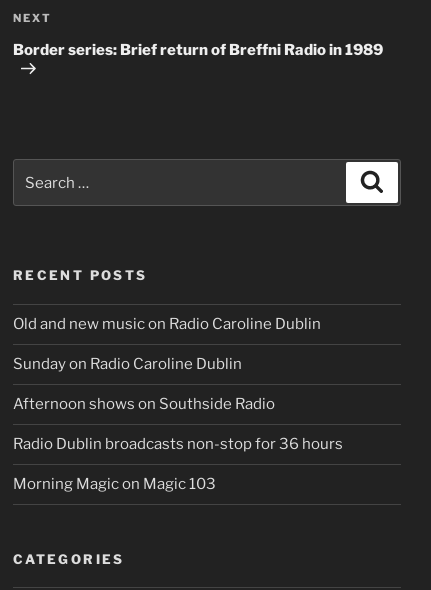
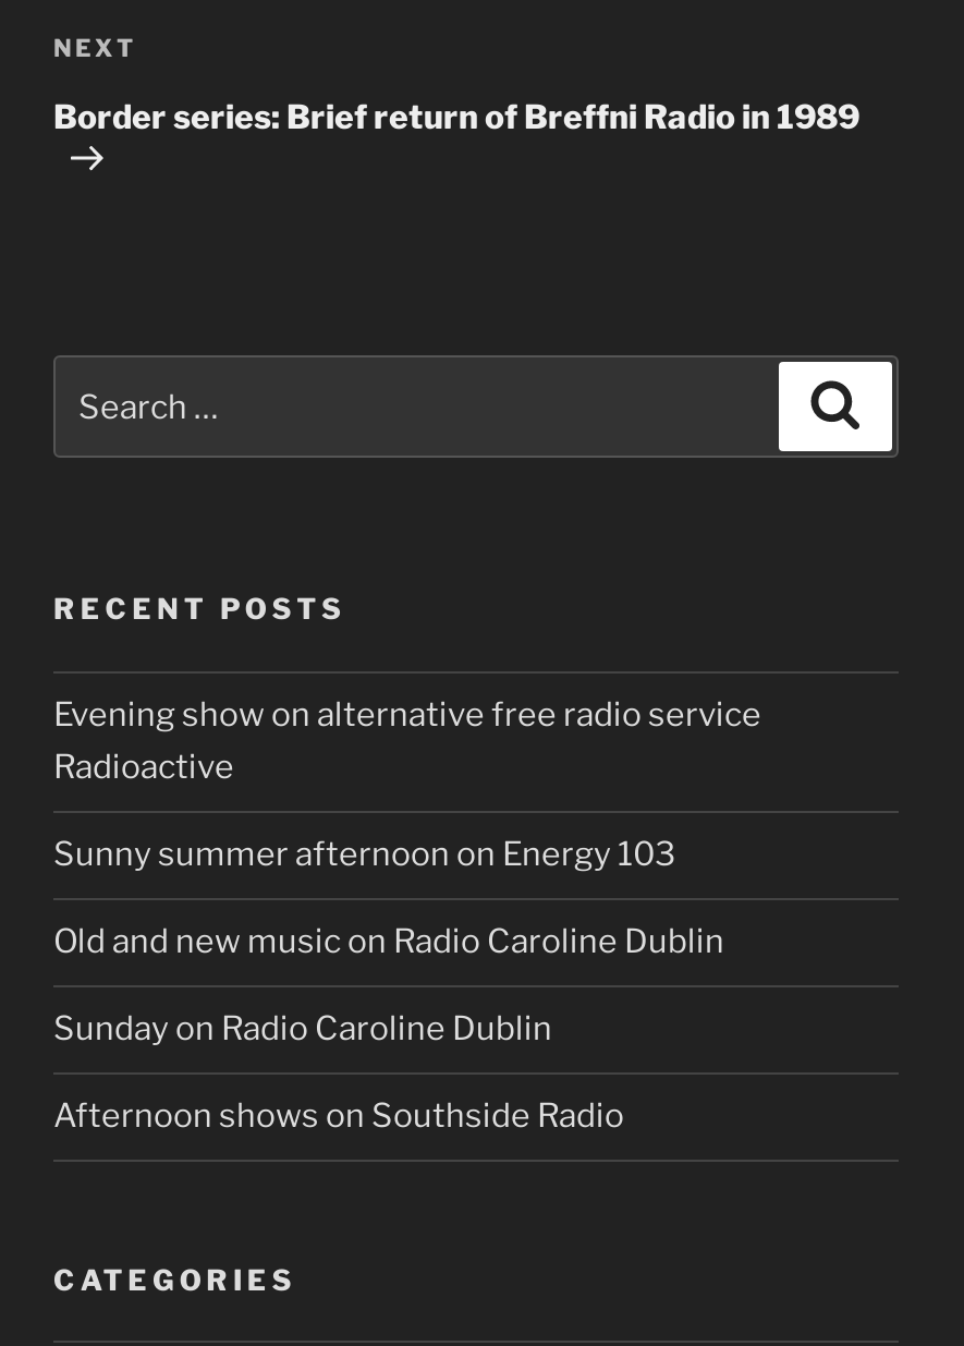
none -> [53,696,761,875] Evening show on alternative free radio service | Radioactive | Sunny summer afternoon on Energy 103
moved [13,315,321,413] -> [53,922,724,1136]: Old and new music on Radio Caroline Dublin | Sunday on Radio Caroline Dublin | Afternoon shows on Southside Radio
[13,435,343,493] Radio Dublin broadcasts non-stop for 36 hours | Morning Magic on Magic 103 -> none

